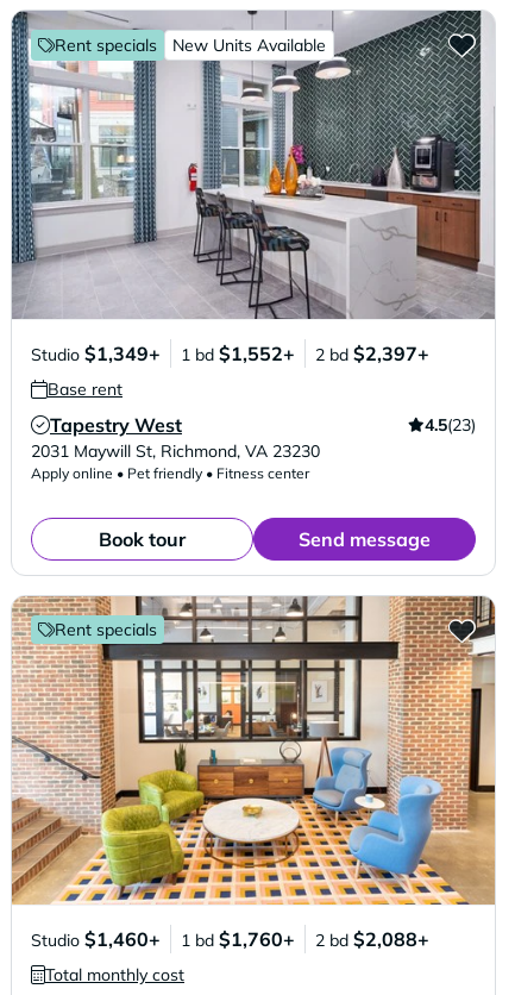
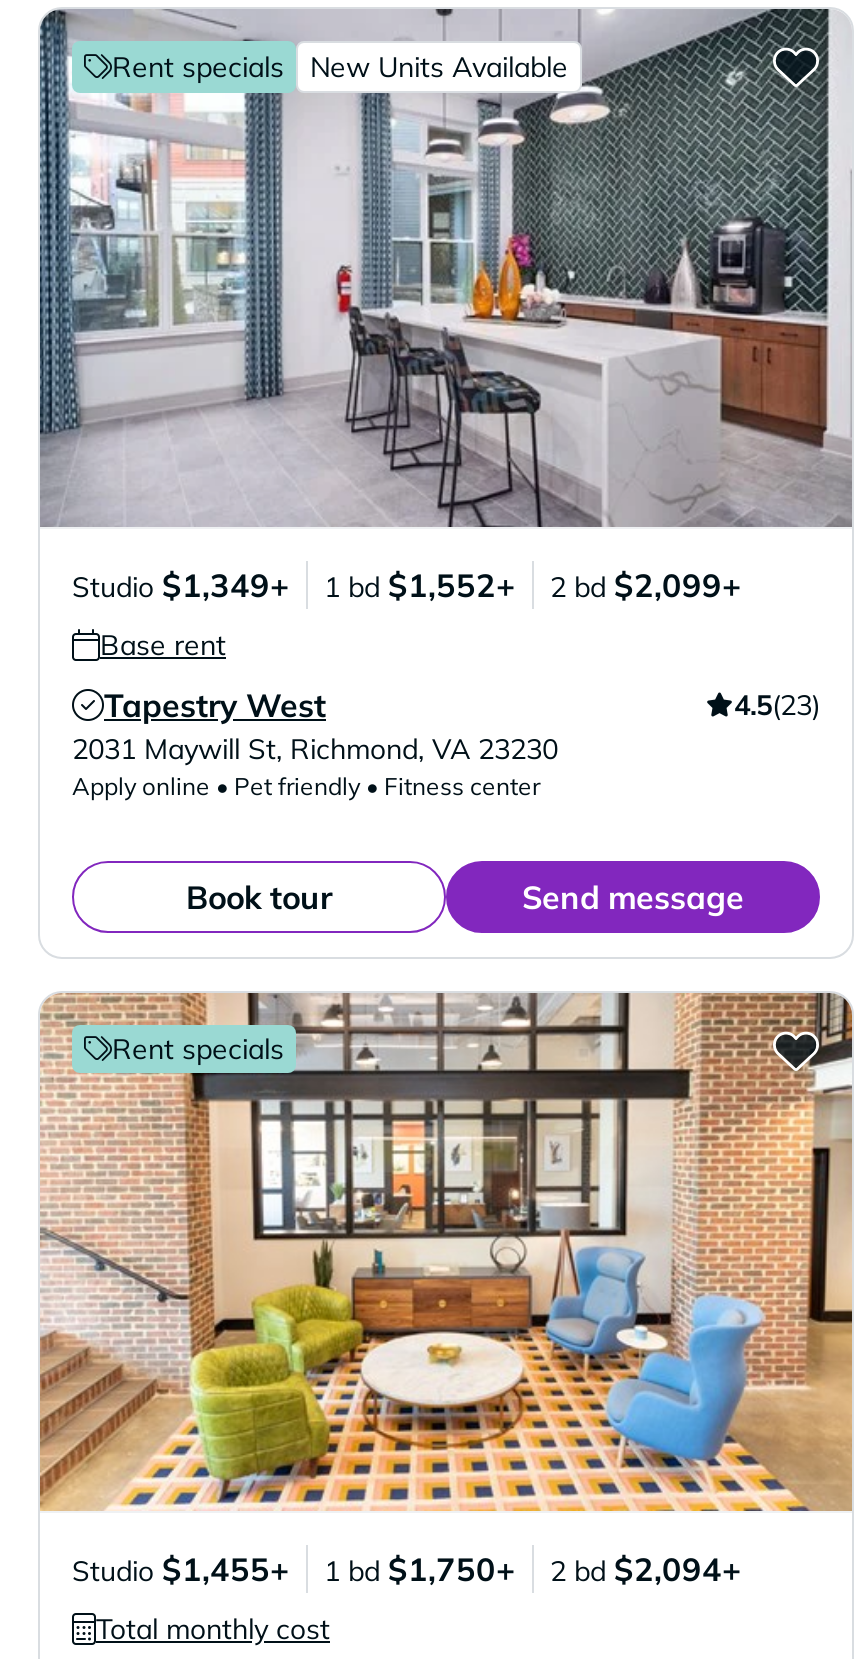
[31,342,429,365] Studio $1,349+ 1 bd $1,552+ 2 bd $2,397+ -> [72,565,742,605] Studio $1,349+ 1 bd $1,552+ 2 bd $2,099+
[31,927,161,951] Studio $1,460+ -> [72,1549,290,1589] Studio $1,455+
[181,927,295,951] 1 bd $1,760+ -> [324,1549,516,1589] 1 bd $1,750+
[315,927,429,951] 2 bd $2,088+ -> [550,1549,742,1589] 2 bd $2,094+

